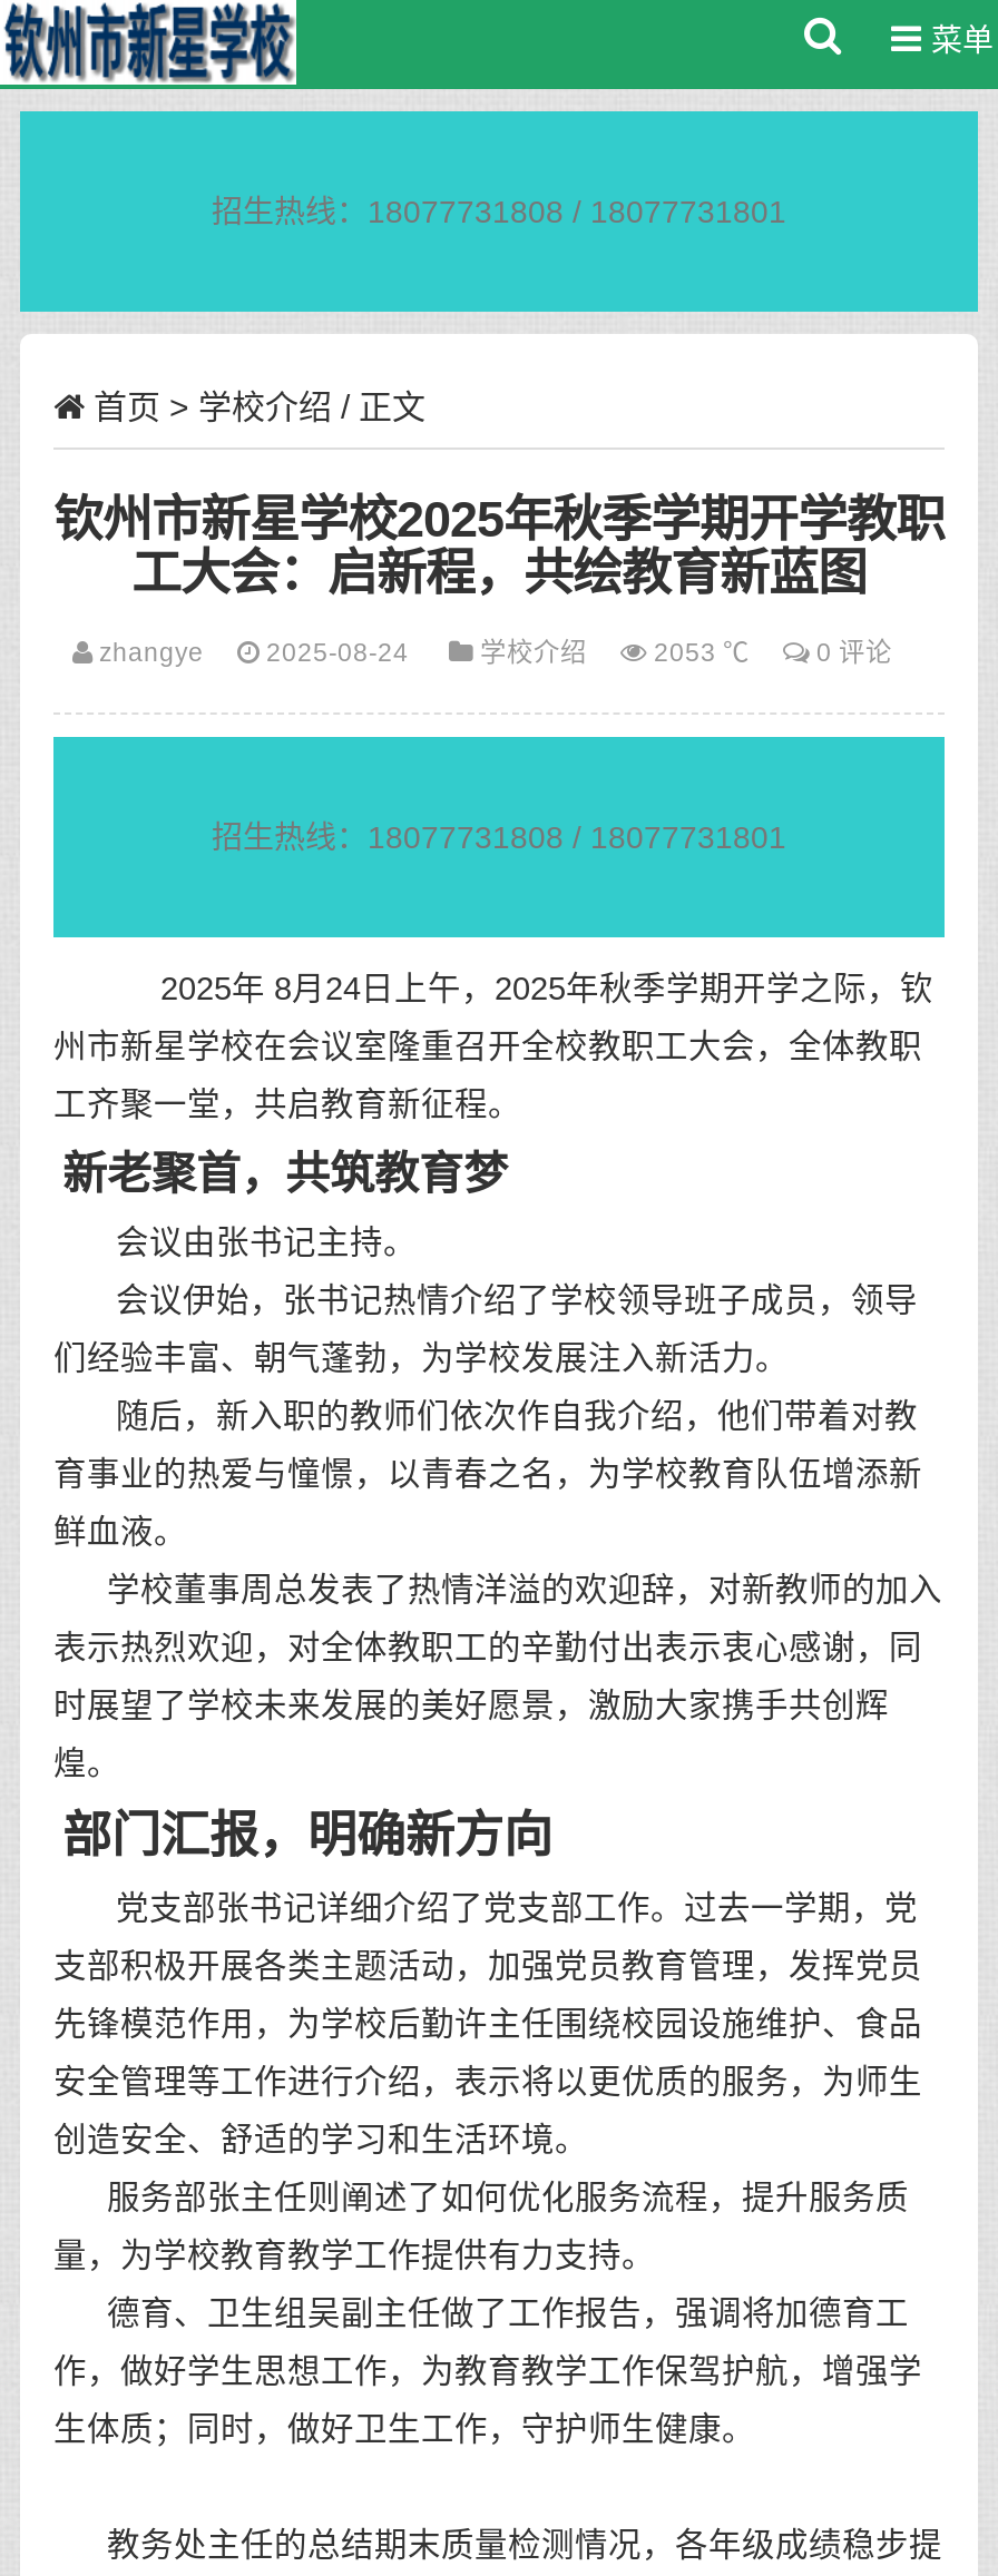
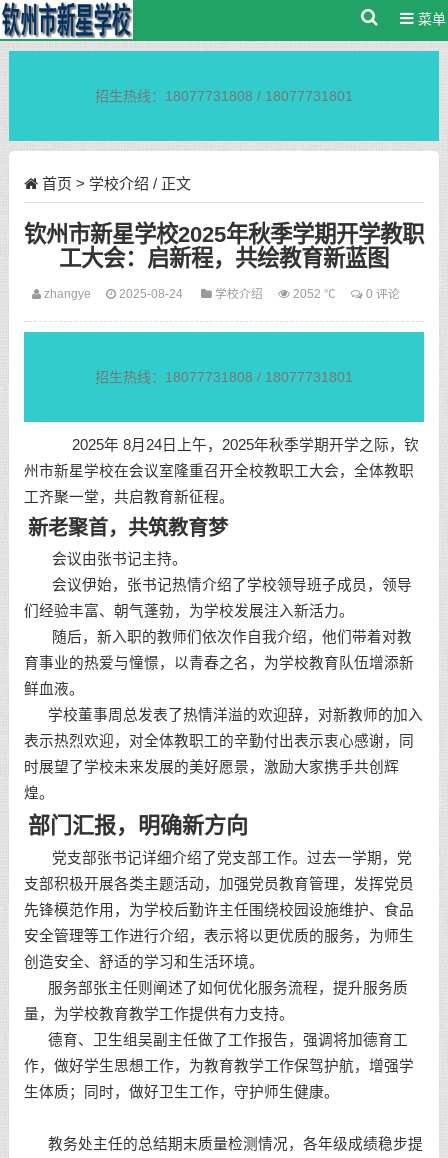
[654,637,750,666] 2053 ℃ -> [293,287,336,300] 2052 ℃

